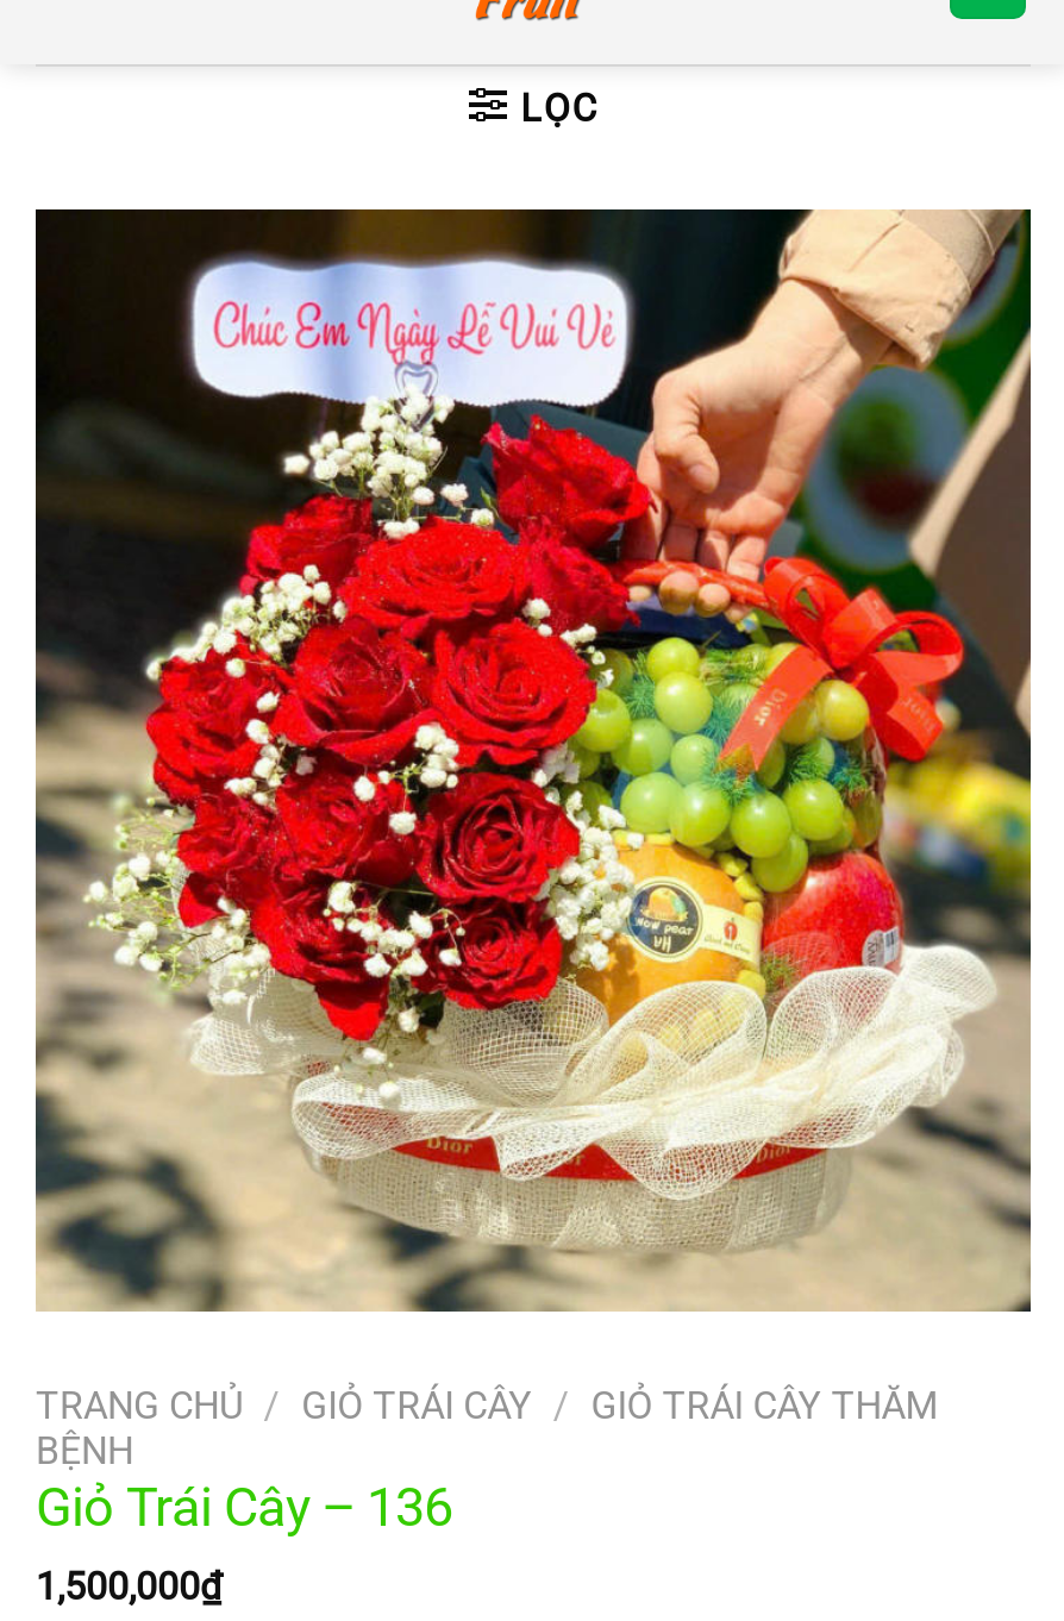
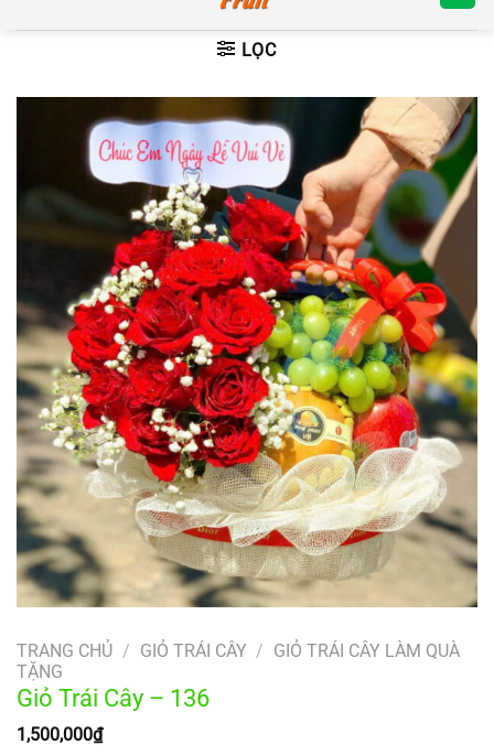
[36,1382,938,1473] TRANG CHỦ / GIỎ TRÁI CÂY / GIỎ TRÁI CÂY THĂM | BỆNH -> [17,640,460,682] TRANG CHỦ / GIỎ TRÁI CÂY / GIỎ TRÁI CÂY LÀM QUÀ | TẶNG

